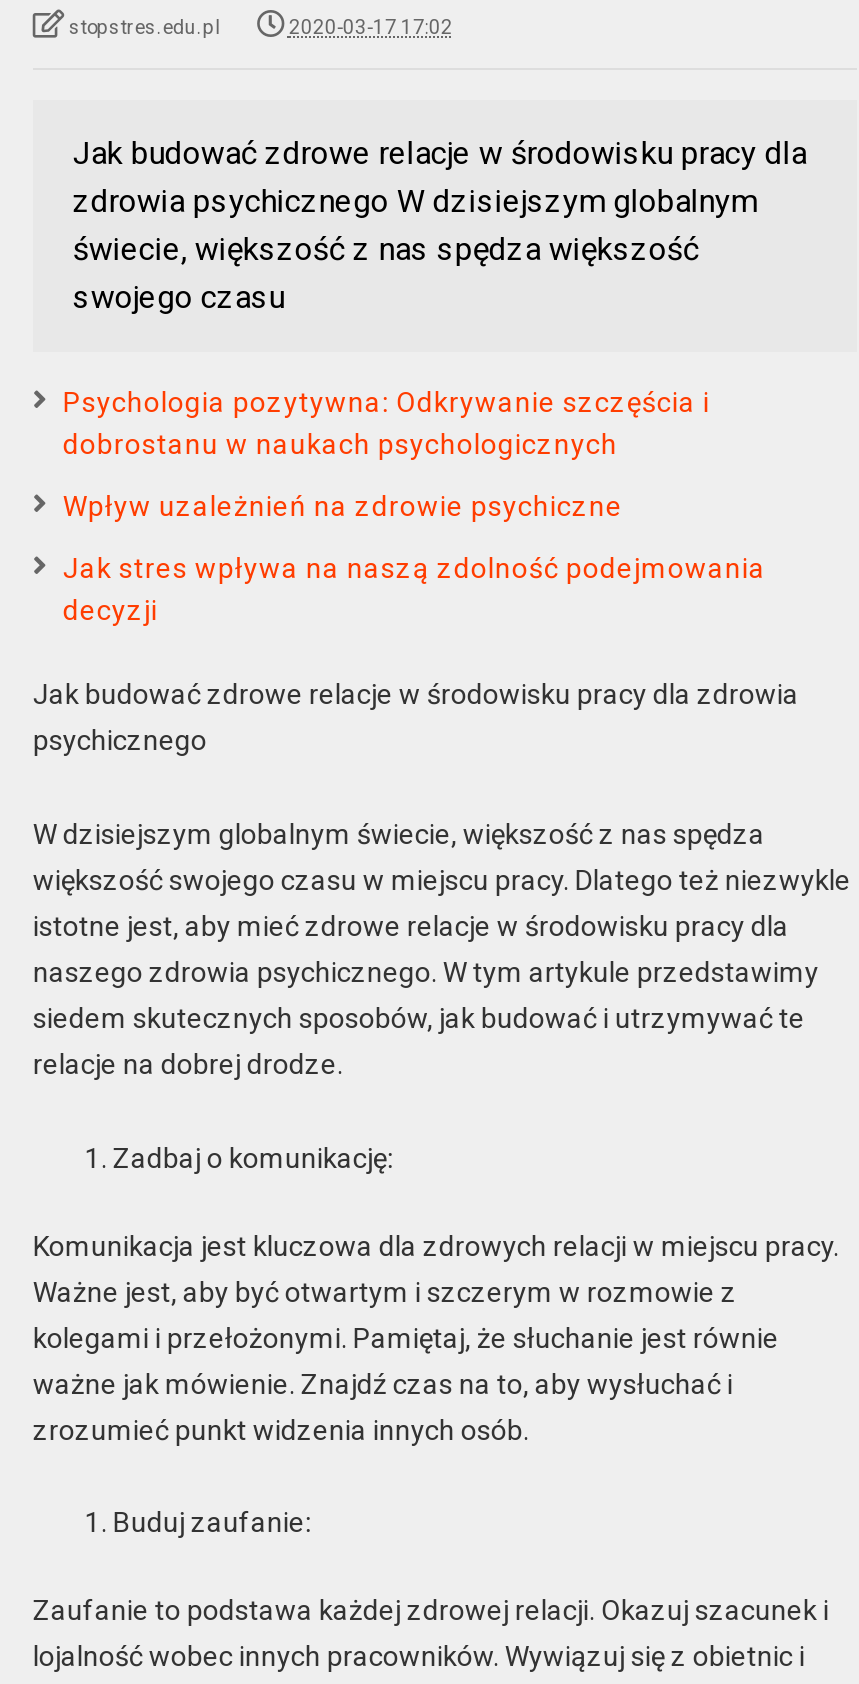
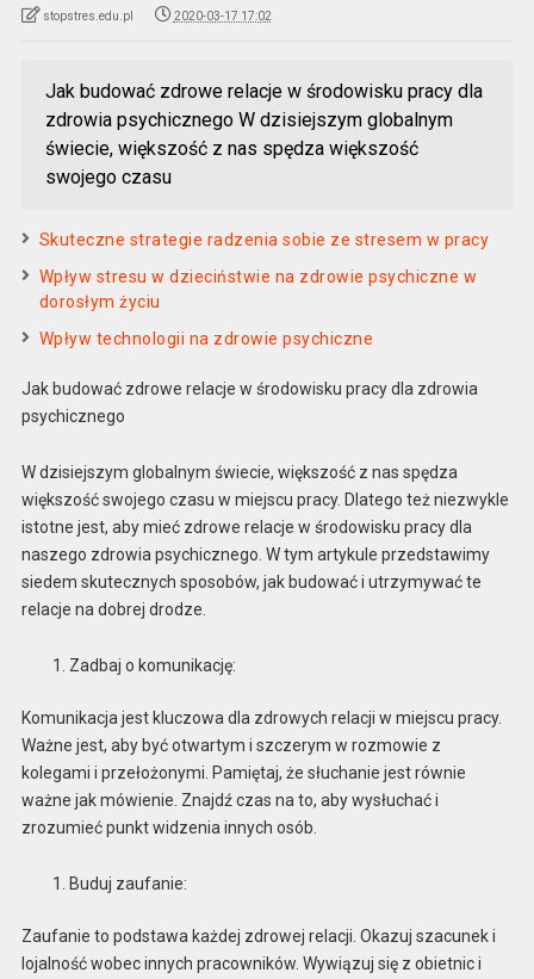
[63,386,710,460] Psychologia pozytywna: Odkrywanie szczęścia i | dobrostanu w naukach psychologicznych -> [39,230,489,249] Skuteczne strategie radzenia sobie ze stresem w pracy
[63,490,623,522] Wpływ uzależnień na zdrowie psychiczne -> [39,267,477,311] Wpływ stresu w dzieciństwie na zdrowie psychiczne w | dorosłym życiu
[63,552,766,626] Jak stres wpływa na naszą zdolność podejmowania | decyzji -> [39,329,374,348] Wpływ technologii na zdrowie psychiczne

